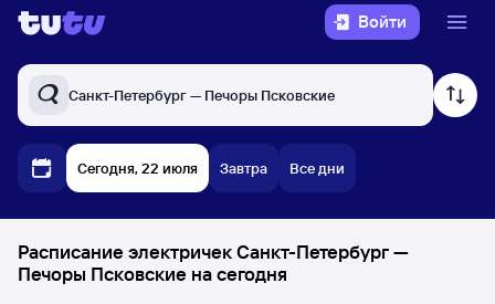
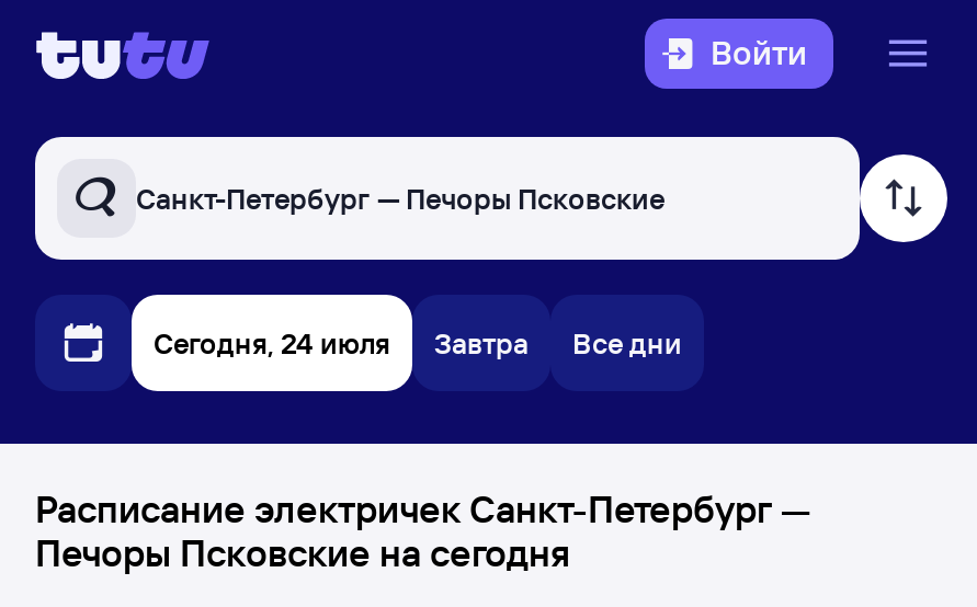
[77,159,345,177] Сегодня, 22 июля Завтра Все дни -> [154,325,682,360] Сегодня, 24 июля Завтра Все дни

